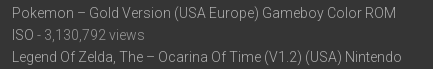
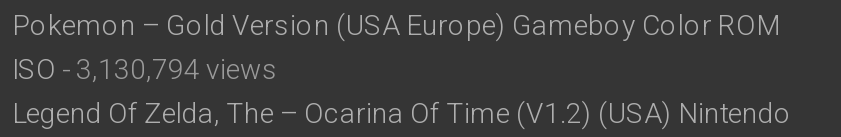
[12,27,145,43] ISO - 3,130,792 views -> [12,53,278,85] ISO - 3,130,794 views

